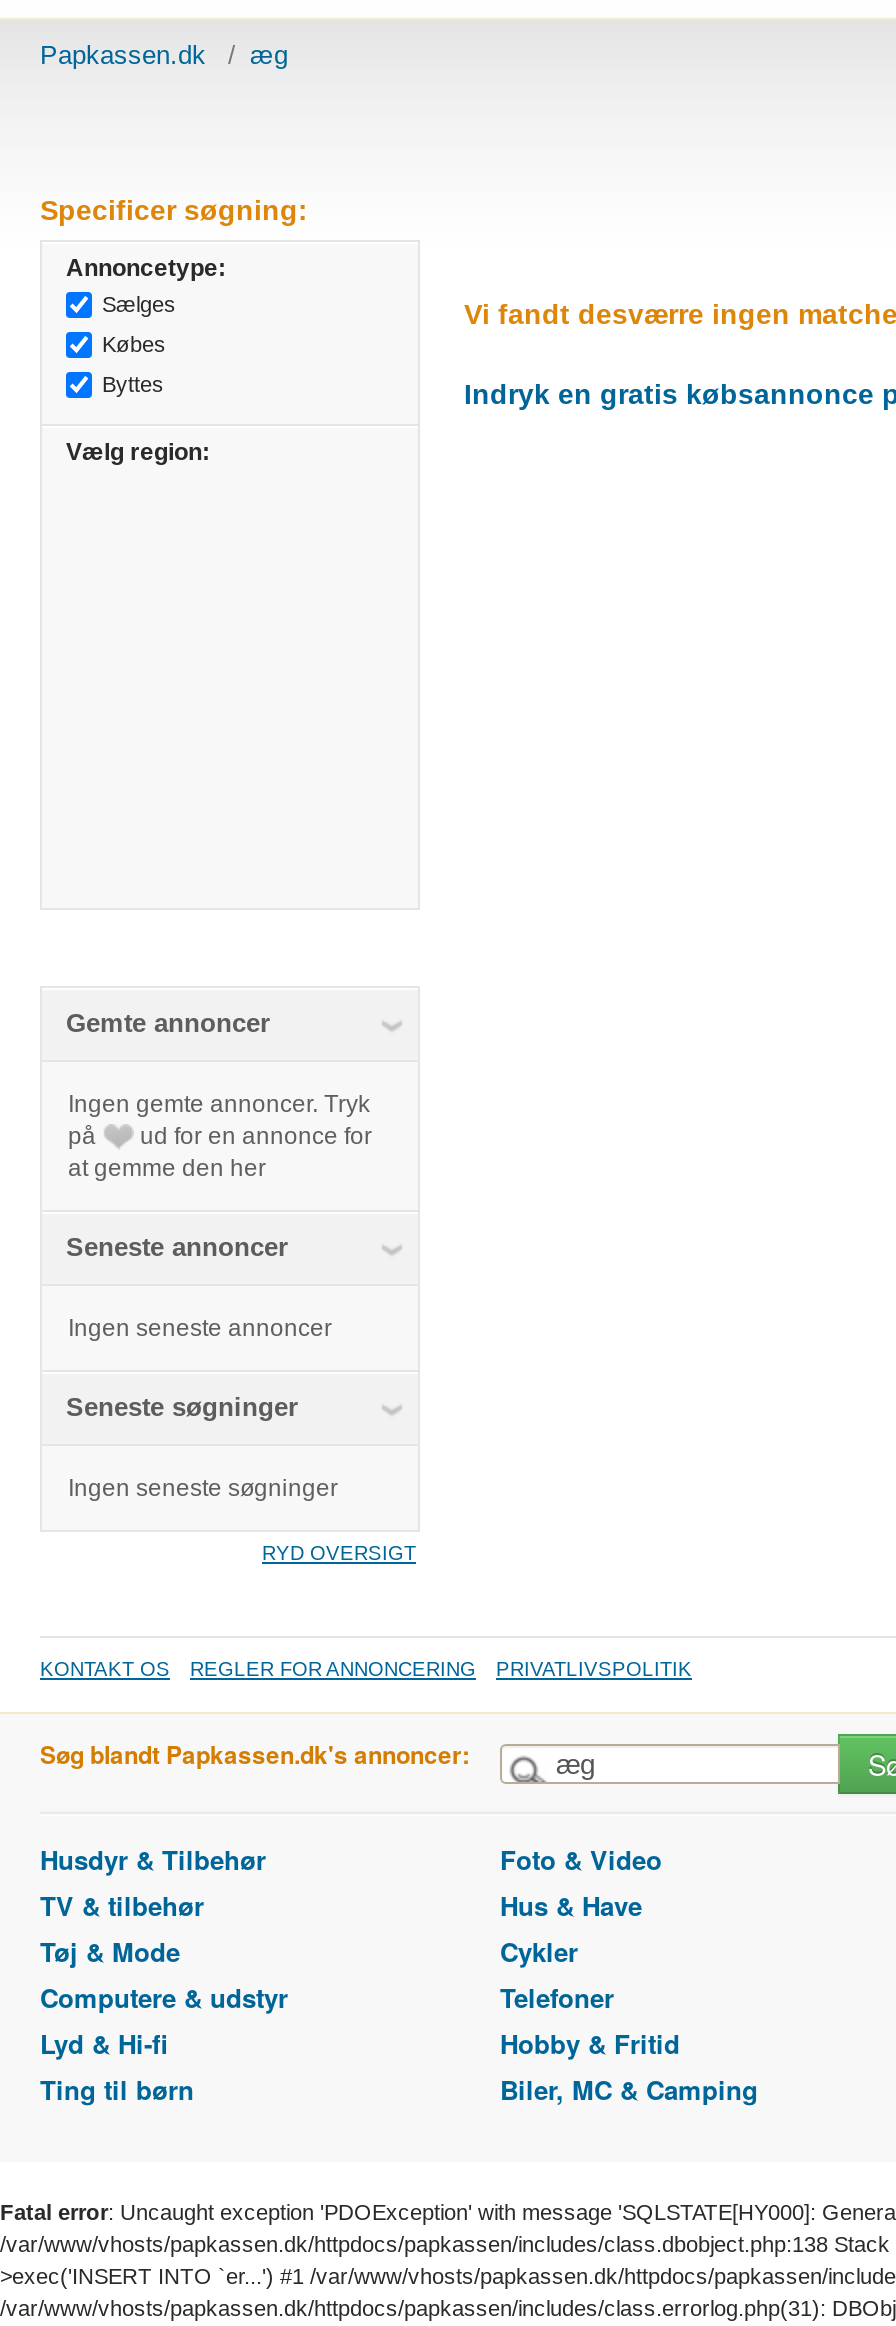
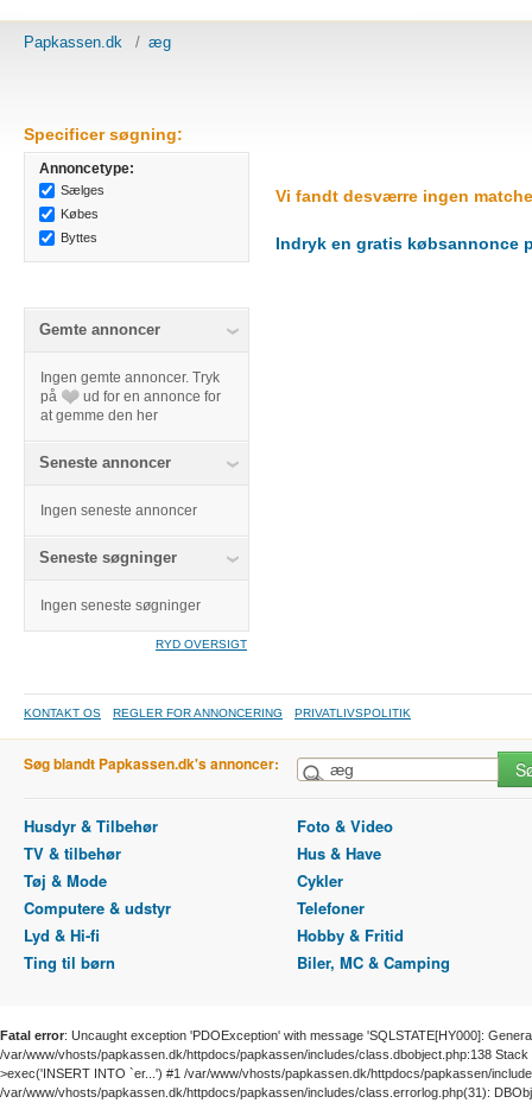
[66,438,210,466] Vælg region: -> none

